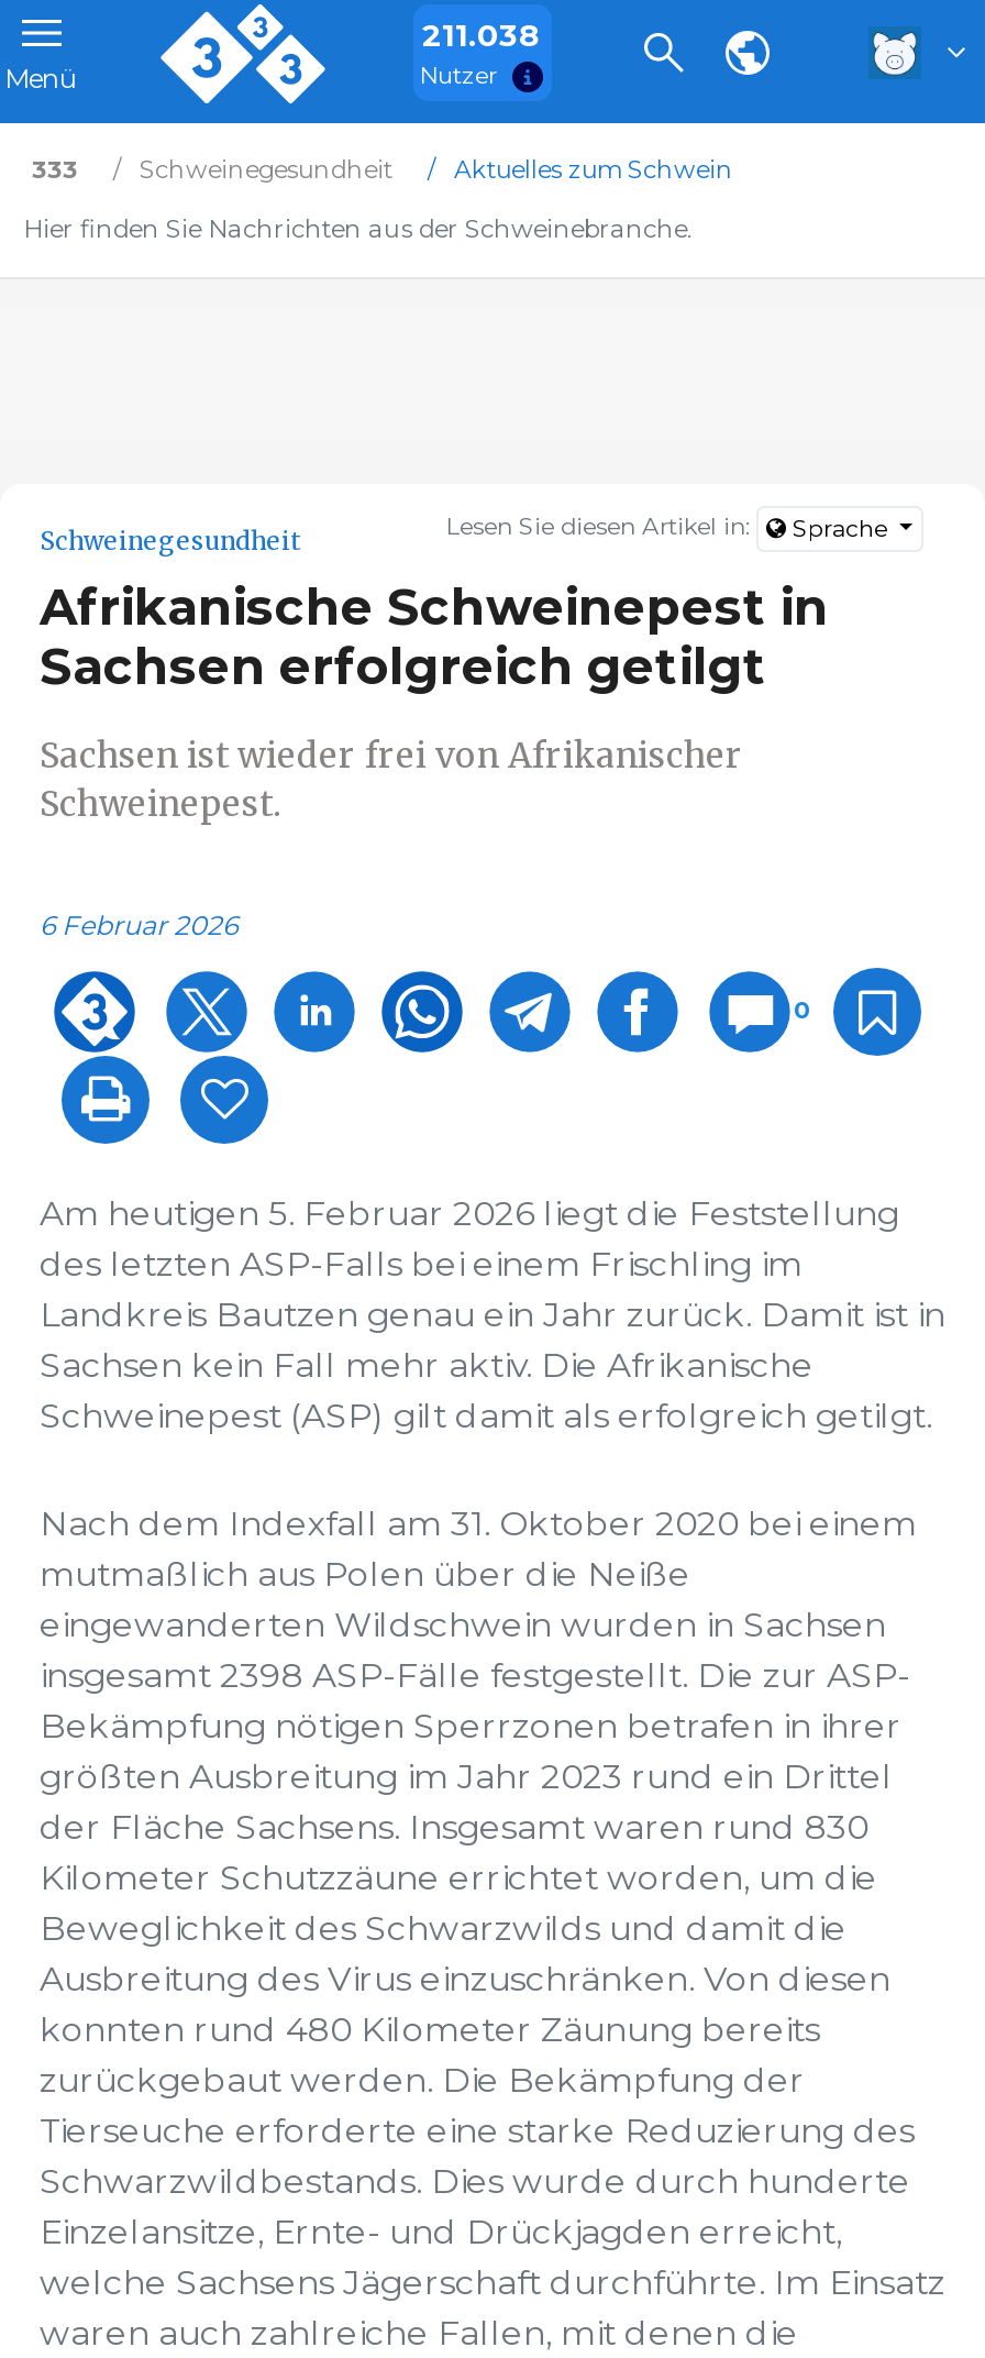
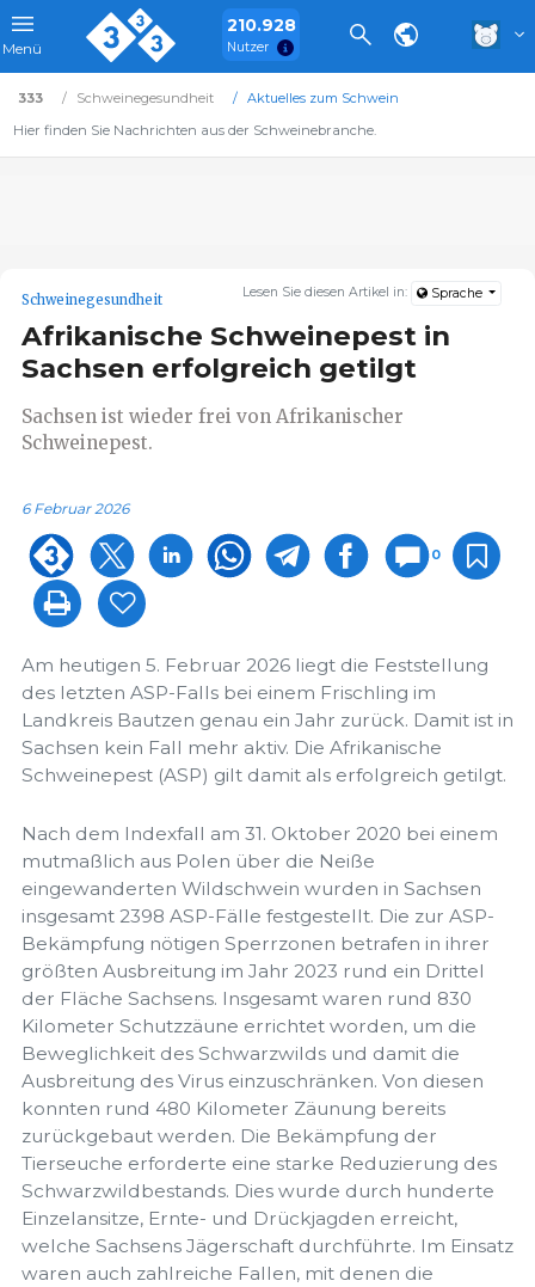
[422,14,541,54] 211.038 -> [227,14,296,35] 210.928

